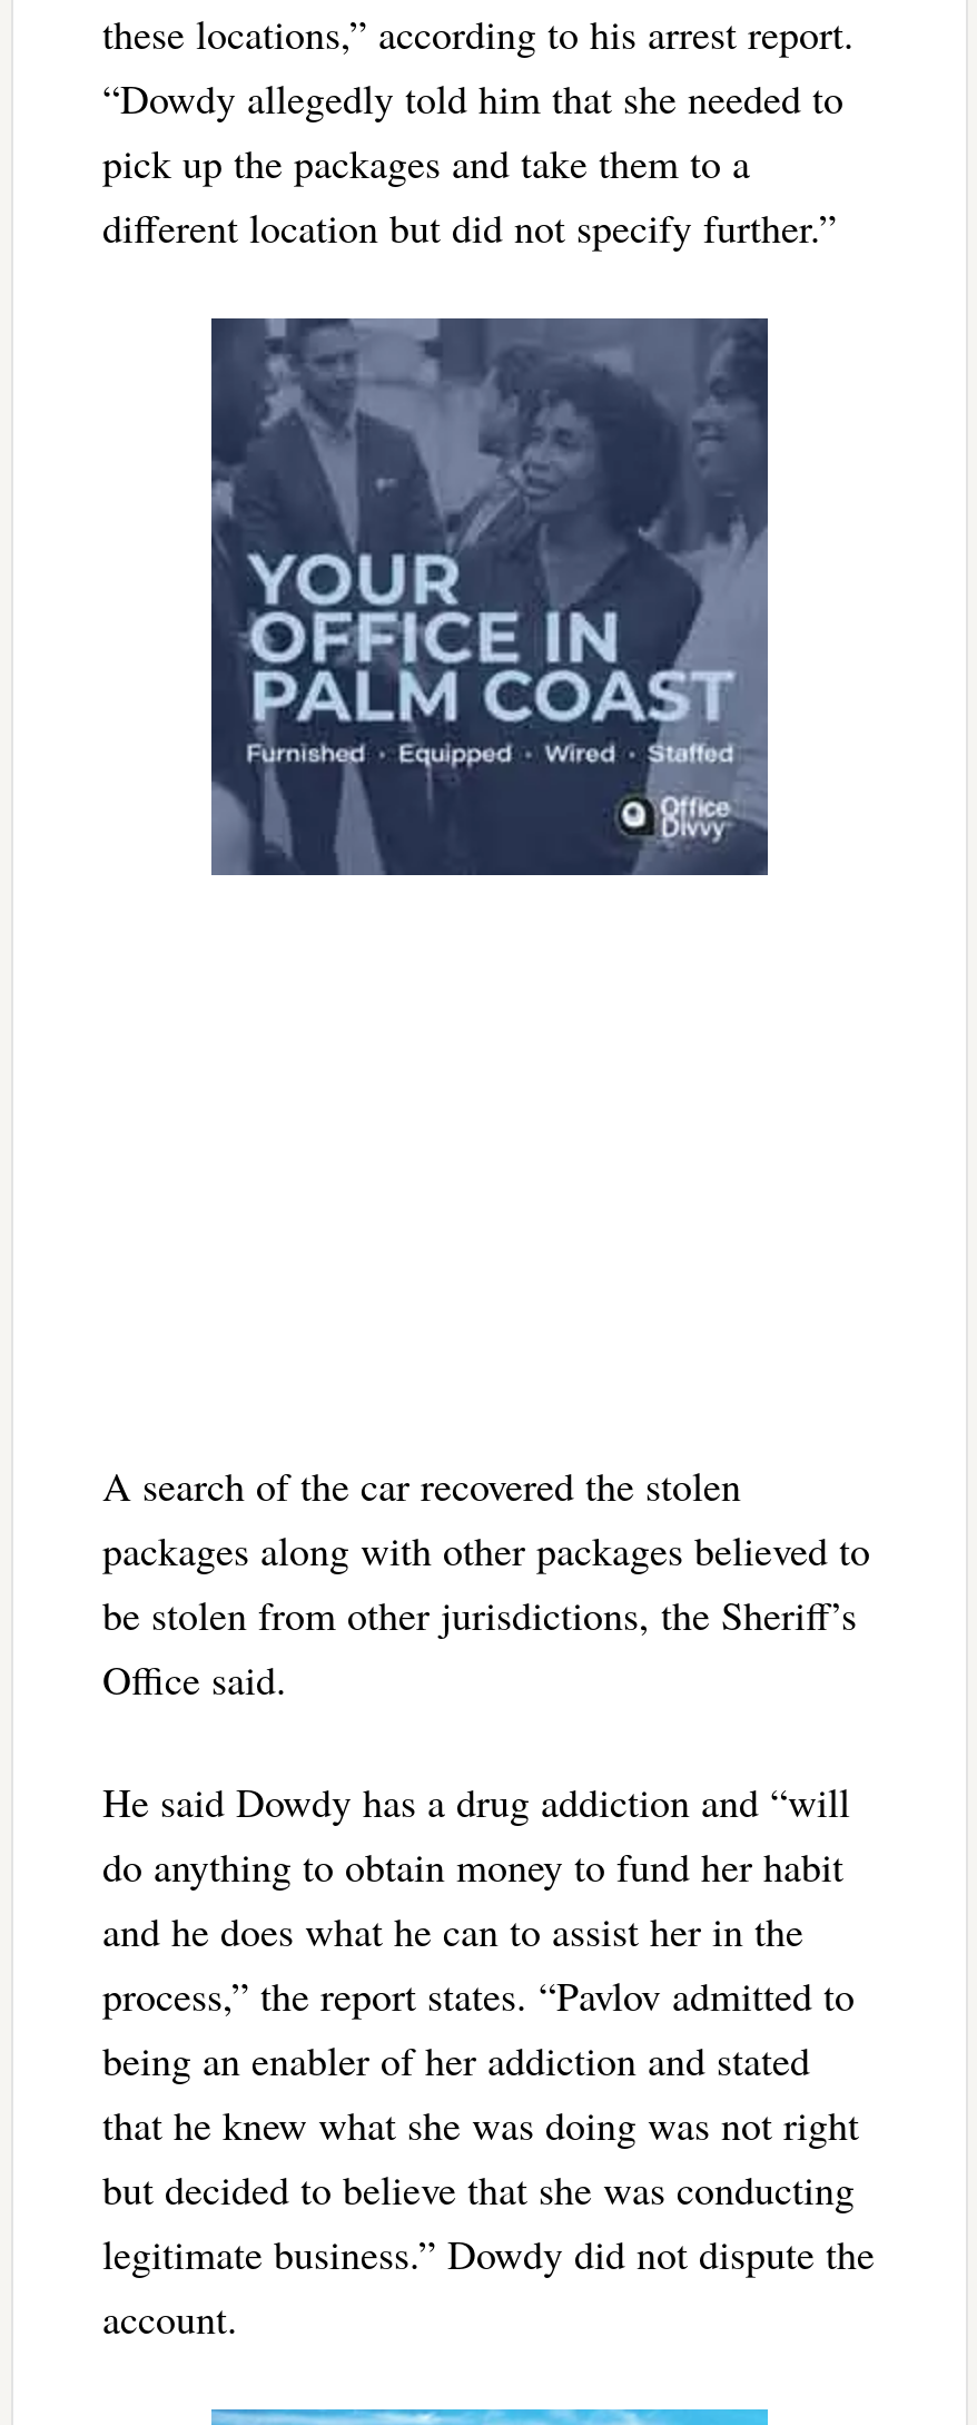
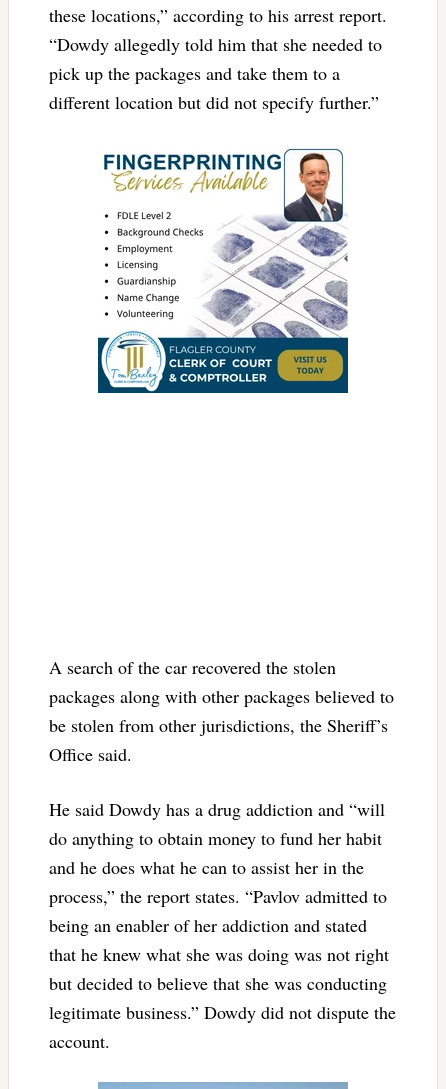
[209,316,770,877] [image] -> [97,143,349,394] [image]

